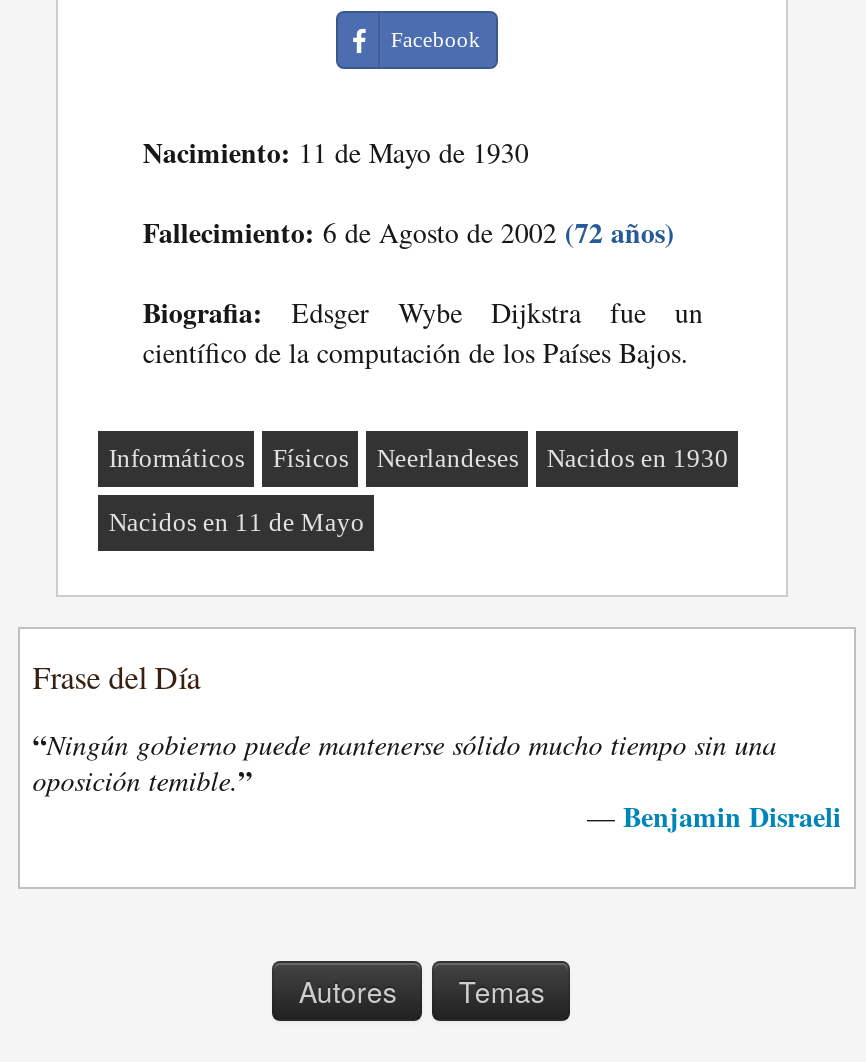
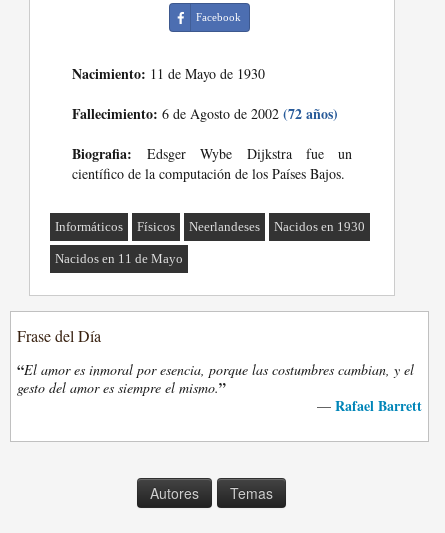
[32,723,841,837] “Ningún gobierno puede mantenerse sólido mucho tiempo sin una | oposición temible.” | — Benjamin Disraeli -> [17,359,421,416] “El amor es inmoral por esencia, porque las costumbres cambian, y el | gesto del amor es siempre el mismo.” | — Rafael Barrett

